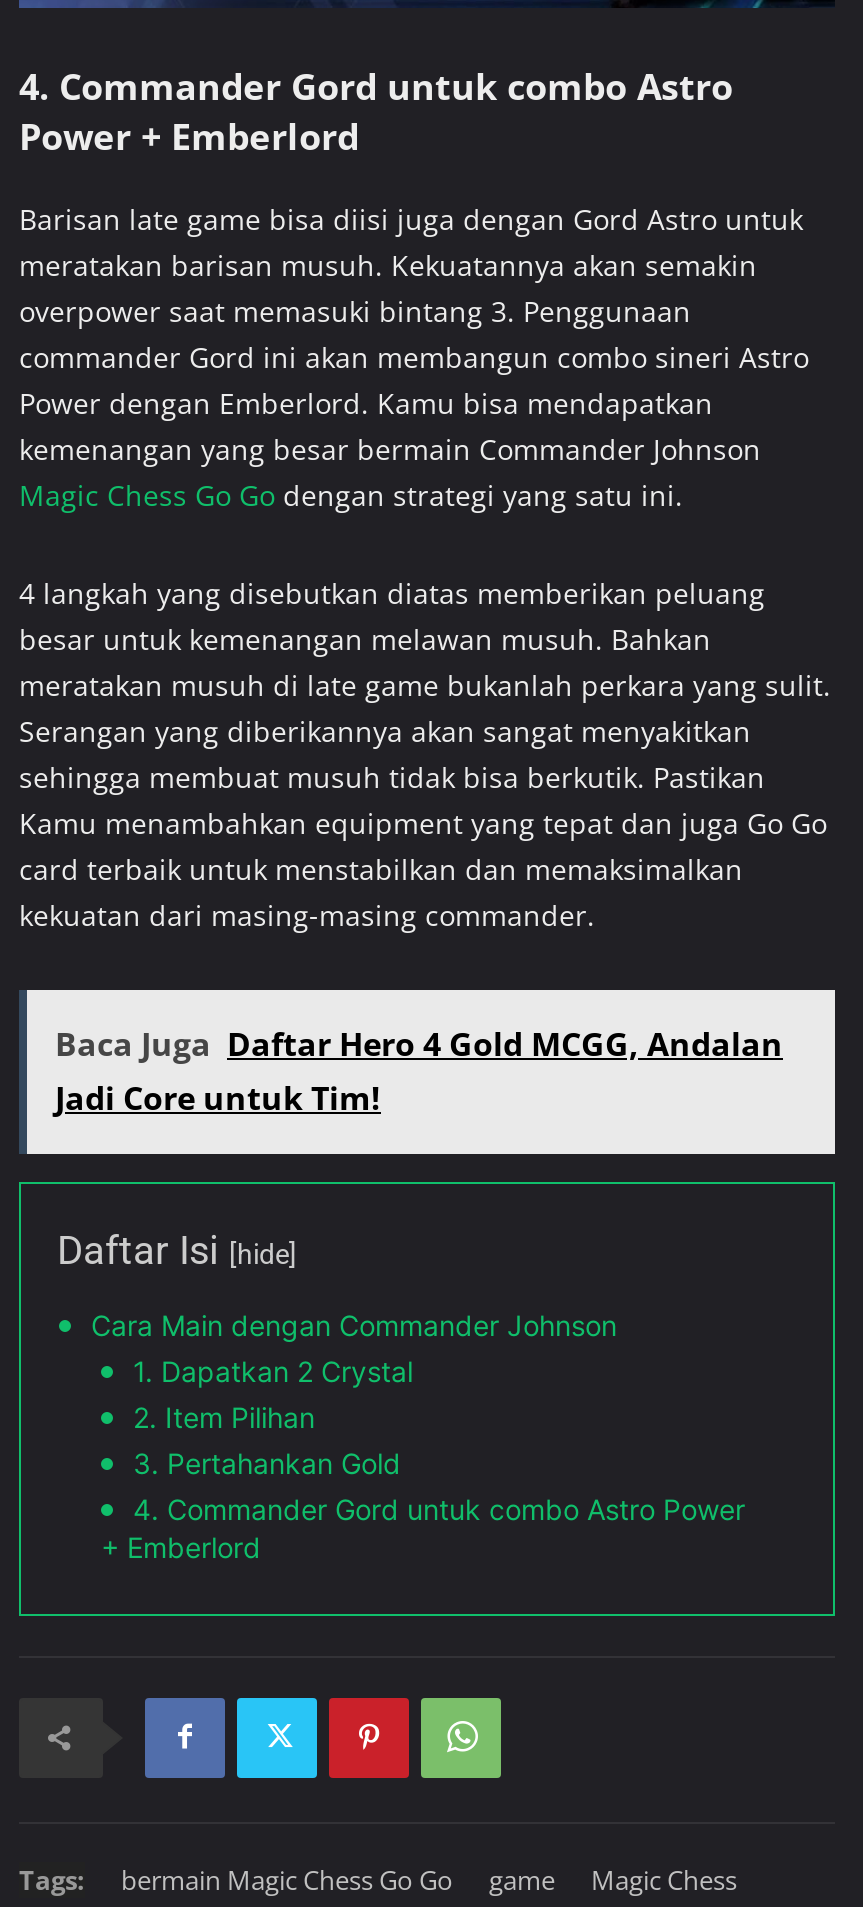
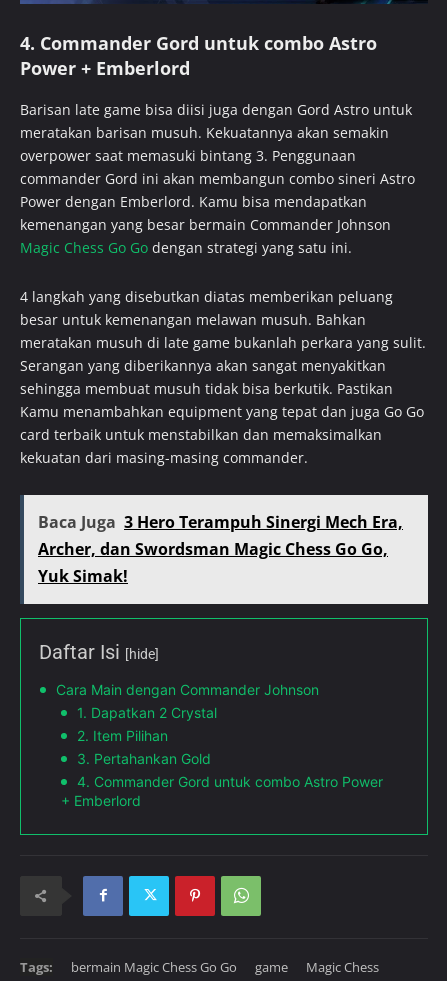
[55,1022,783,1120] Baca Juga Daftar Hero 4 Gold MCGG, Andalan | Jadi Core untuk Tim! -> [38,511,403,587] Baca Juga 3 Hero Terampuh Sinergi Mech Era, | Archer, dan Swordsman Magic Chess Go Go, | Yuk Simak!

